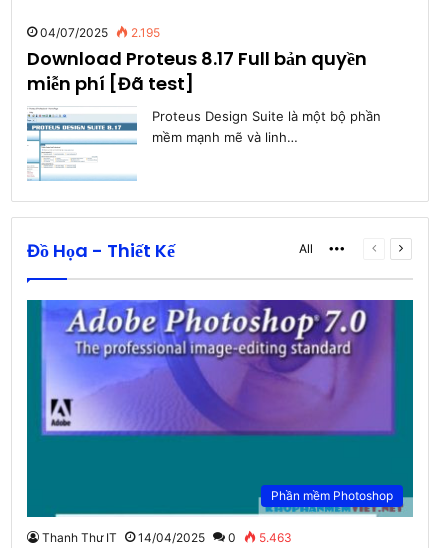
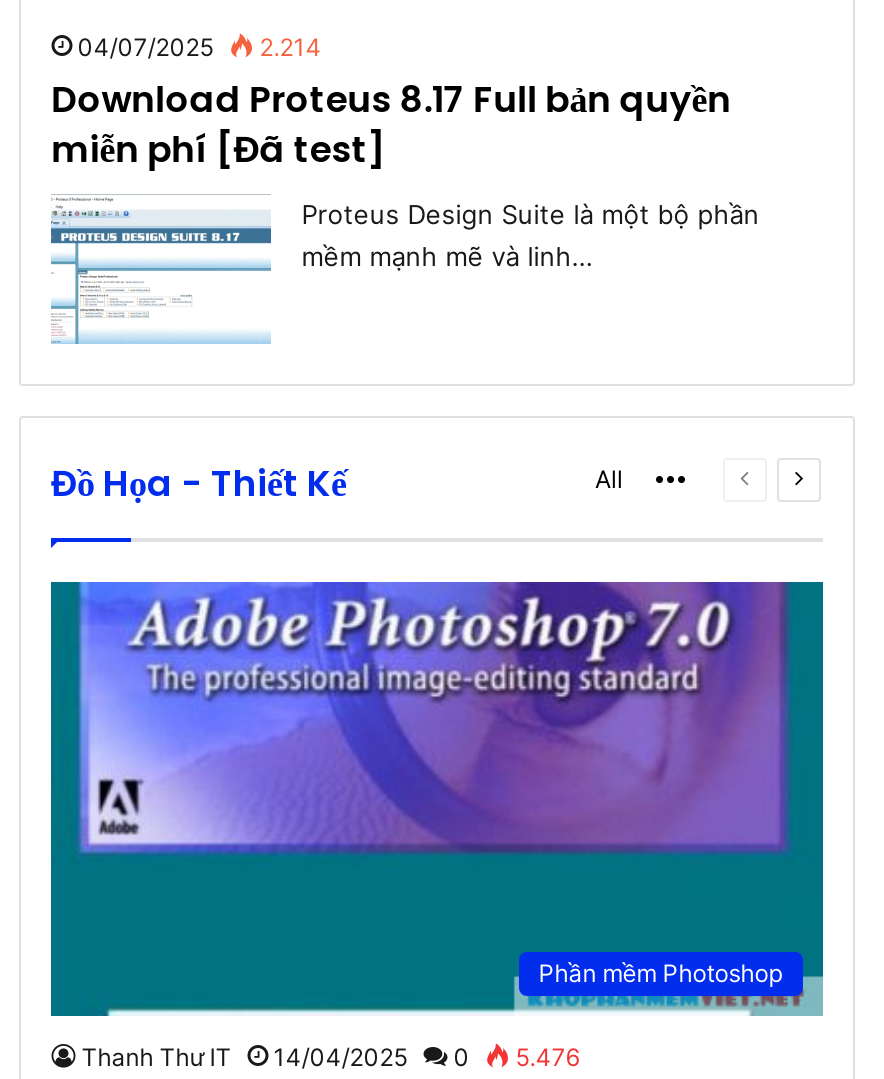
[40,25,160,40] 04/07/2025 2.195 -> [78,32,322,62] 04/07/2025 2.214
[42,530,292,545] Thanh Thư IT 14/04/2025 0 5.463 -> [82,1043,580,1073] Thanh Thư IT 14/04/2025 0 5.476

